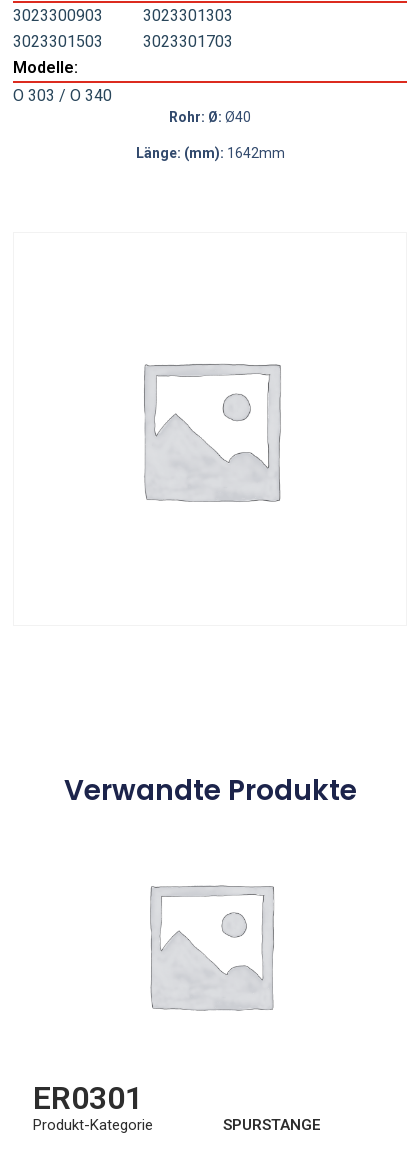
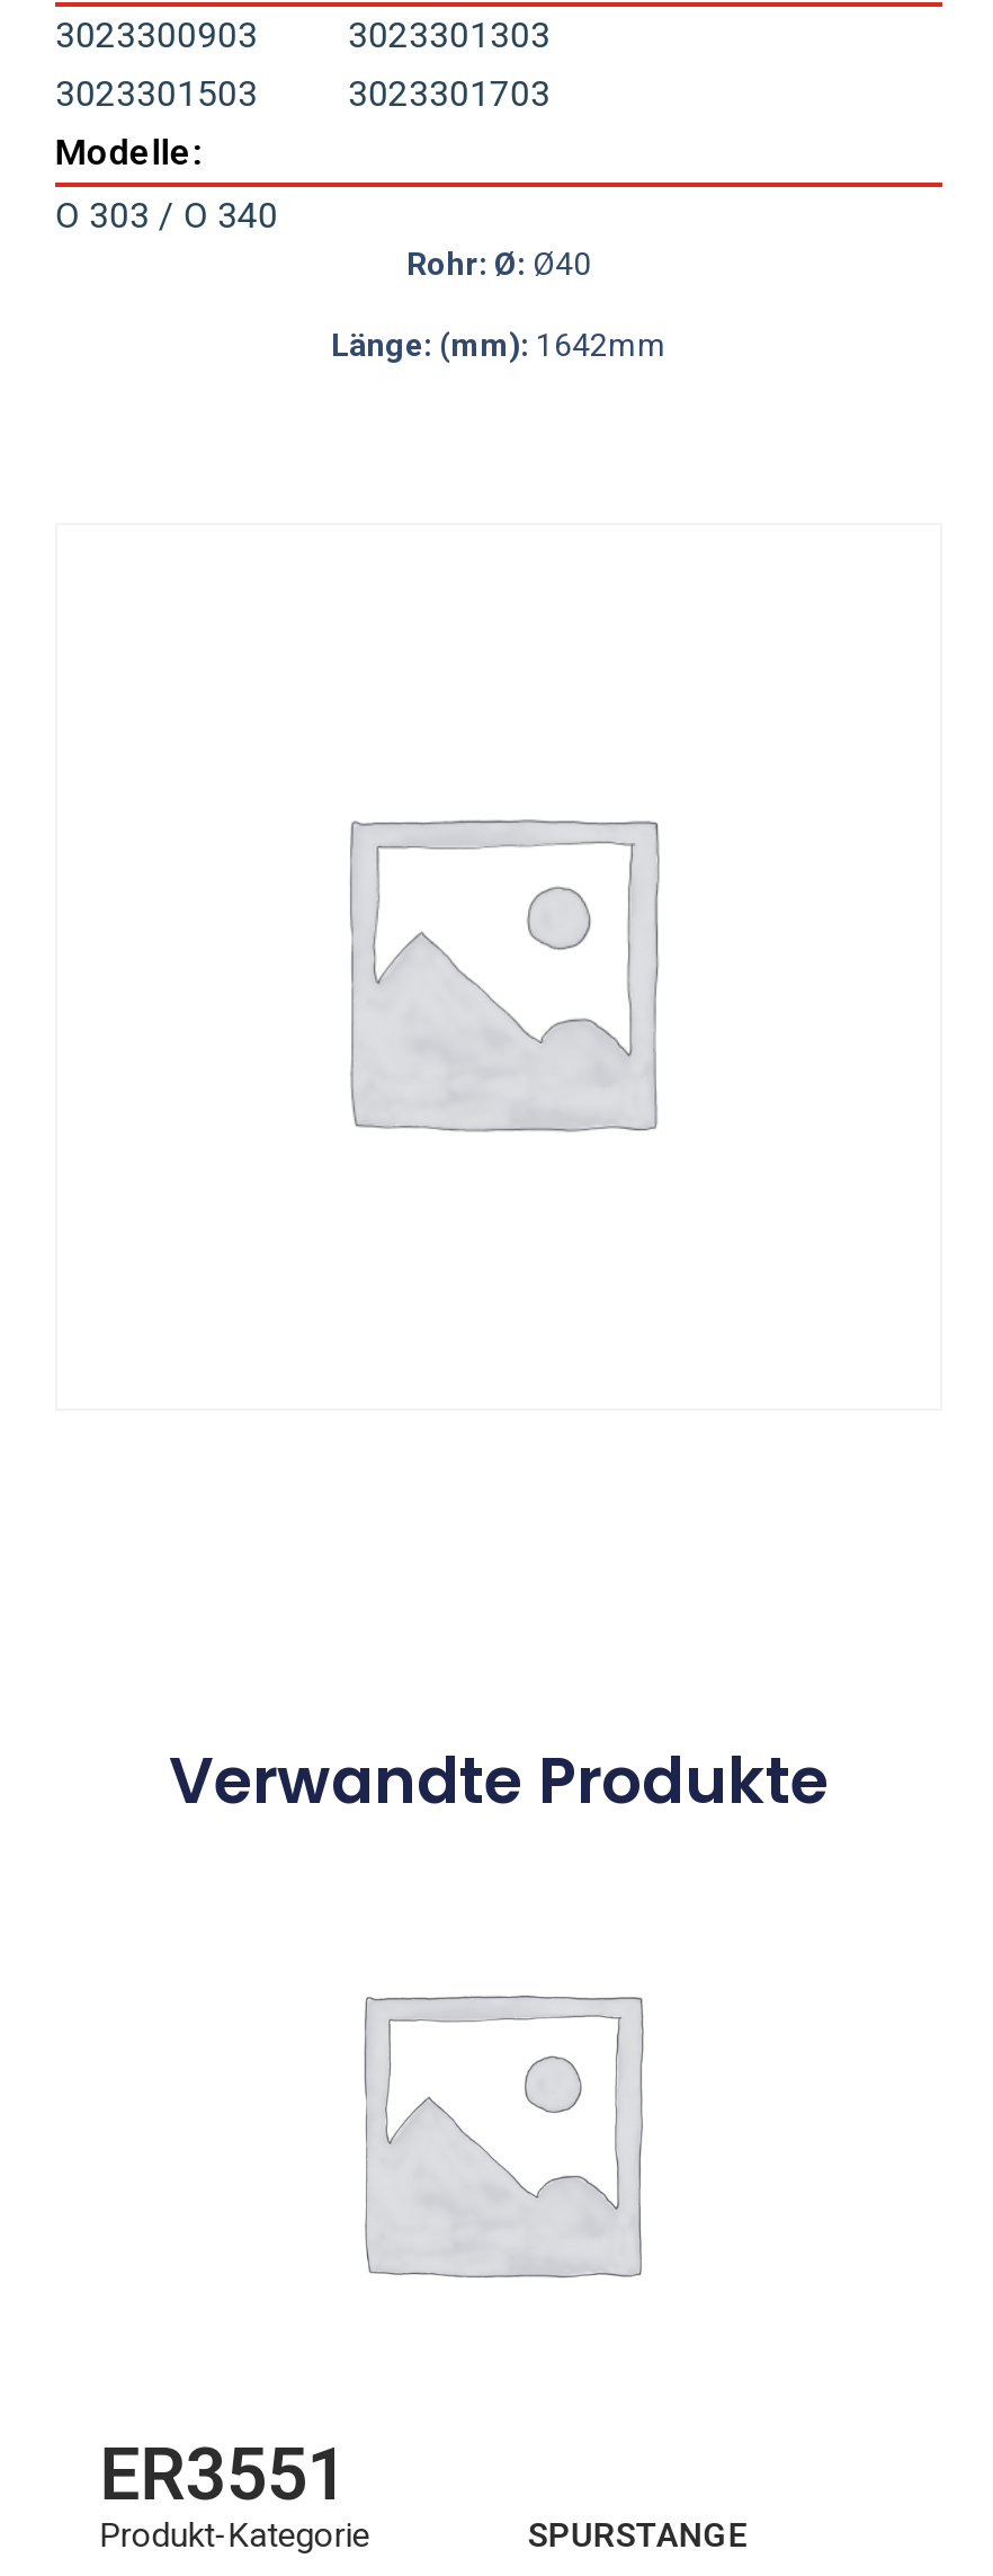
[33,1079,143,1117] ER0301 -> [100,2433,348,2518] ER3551

